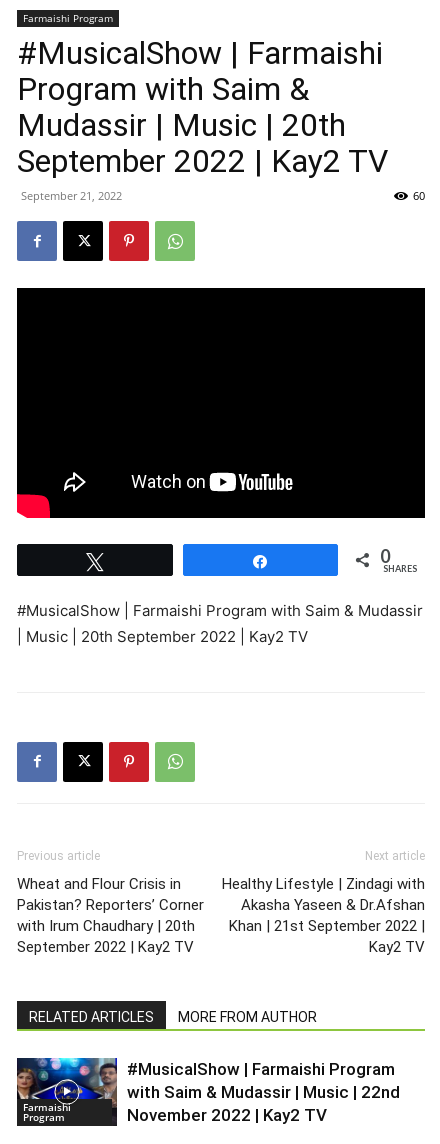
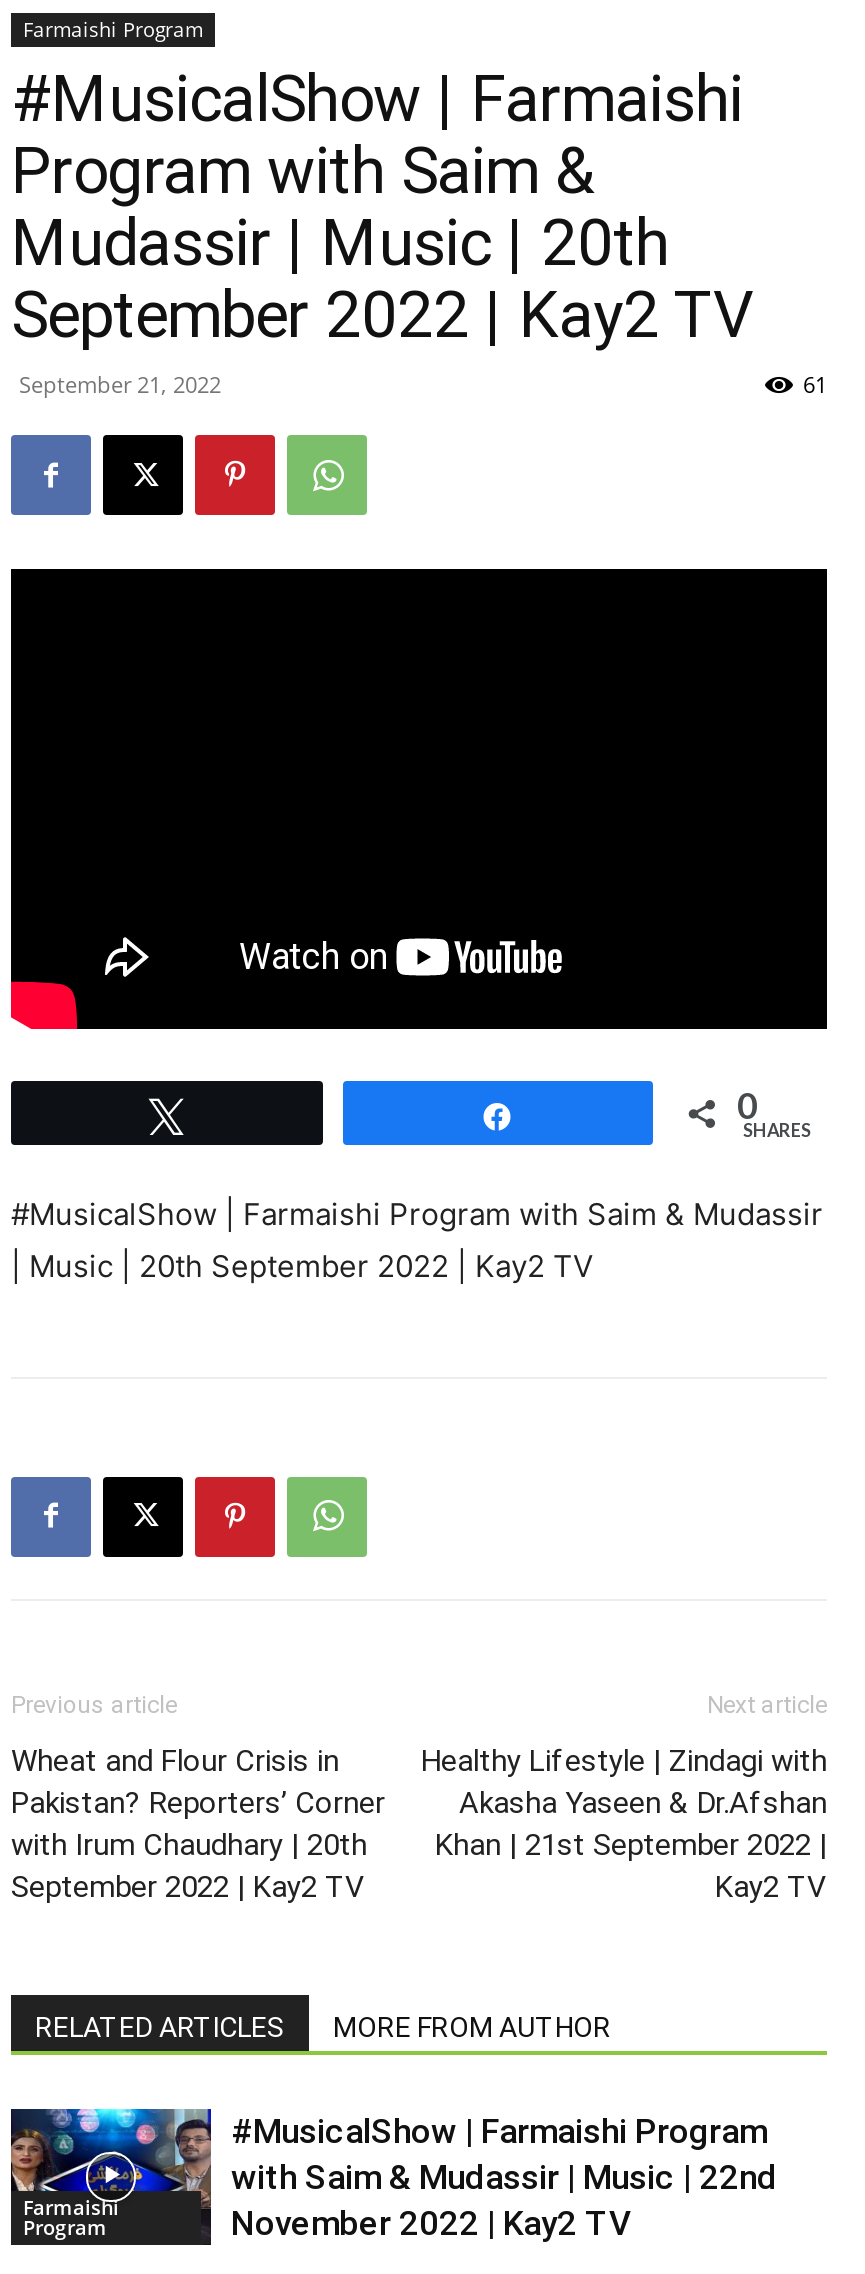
[413,188,425,203] 60 -> [803,369,827,399] 61

